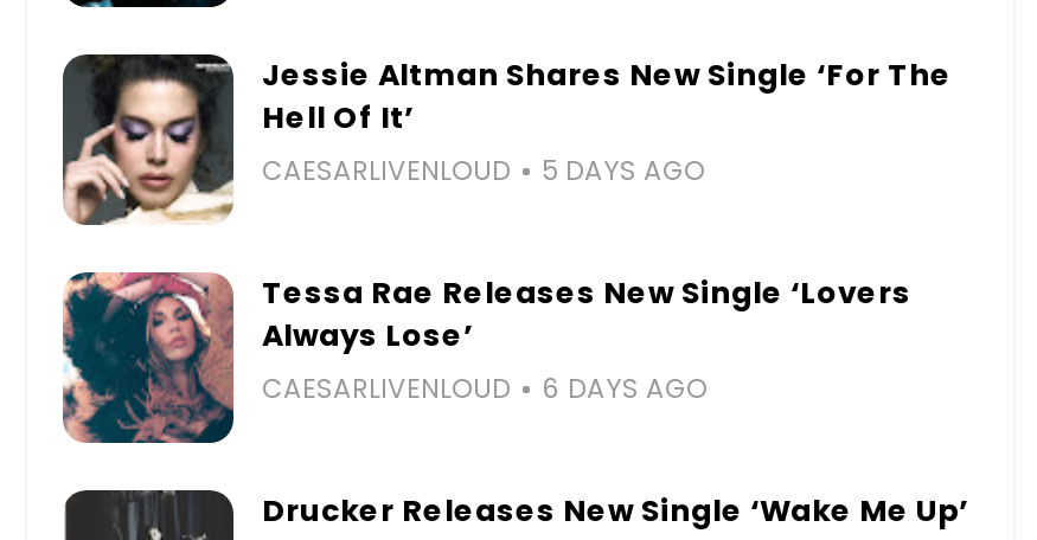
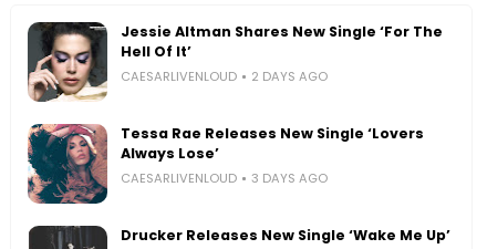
[262,151,705,189] CAESARLIVENLOUD 5 DAYS AGO -> [121,67,328,85] CAESARLIVENLOUD 2 DAYS AGO
[262,369,708,406] CAESARLIVENLOUD 6 DAYS AGO -> [121,169,328,187] CAESARLIVENLOUD 3 DAYS AGO

